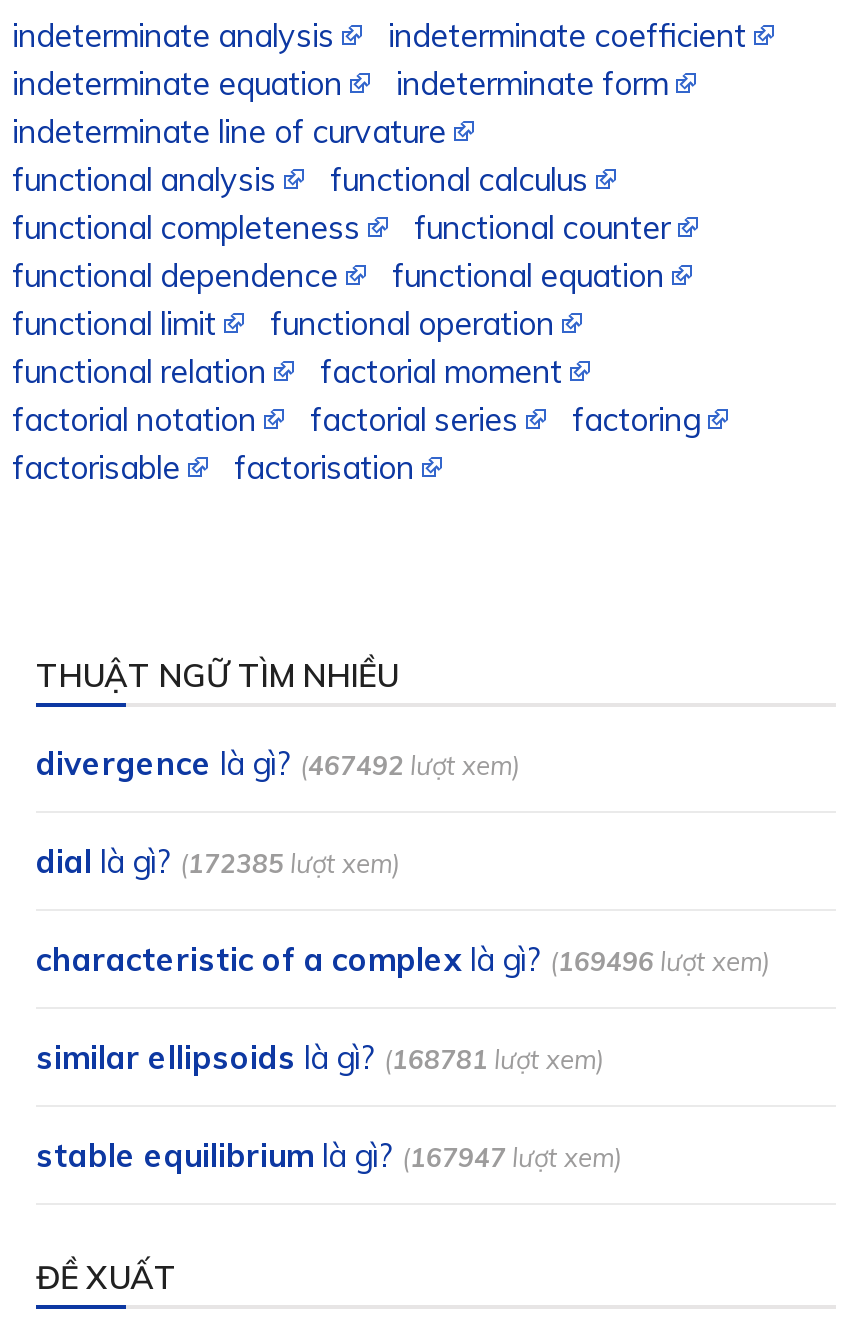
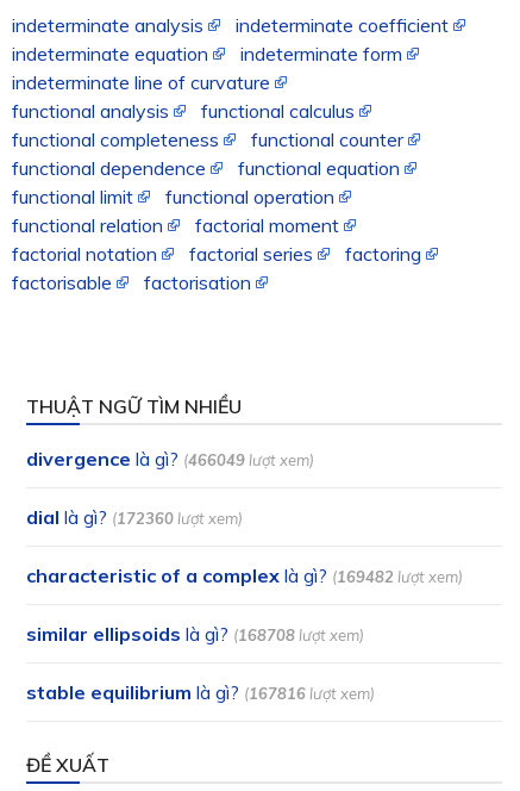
[36,743,520,783] divergence là gì? (467492 lượt xem) -> [26,447,314,471] divergence là gì? (466049 lượt xem)
[36,841,400,881] dial là gì? (172385 lượt xem) -> [26,505,243,529] dial là gì? (172360 lượt xem)
[36,939,770,979] characteristic of a complex là gì? (169496 lượt xem) -> [26,563,463,587] characteristic of a complex là gì? (169482 lượt xem)
[36,1037,604,1077] similar ellipsoids là gì? (168781 lượt xem) -> [26,622,364,646] similar ellipsoids là gì? (168708 lượt xem)
[36,1135,622,1175] stable equilibrium là gì? (167947 lượt xem) -> [26,680,375,704] stable equilibrium là gì? (167816 lượt xem)

